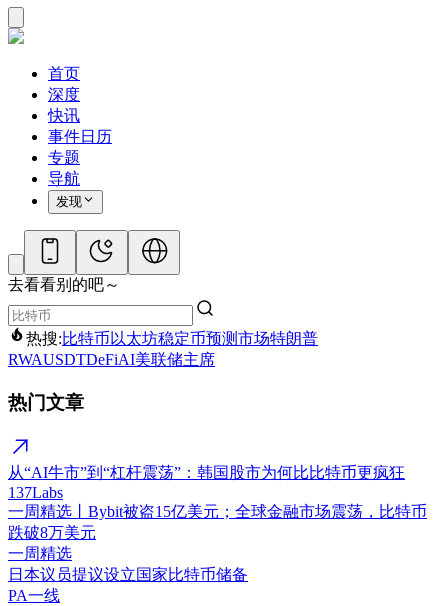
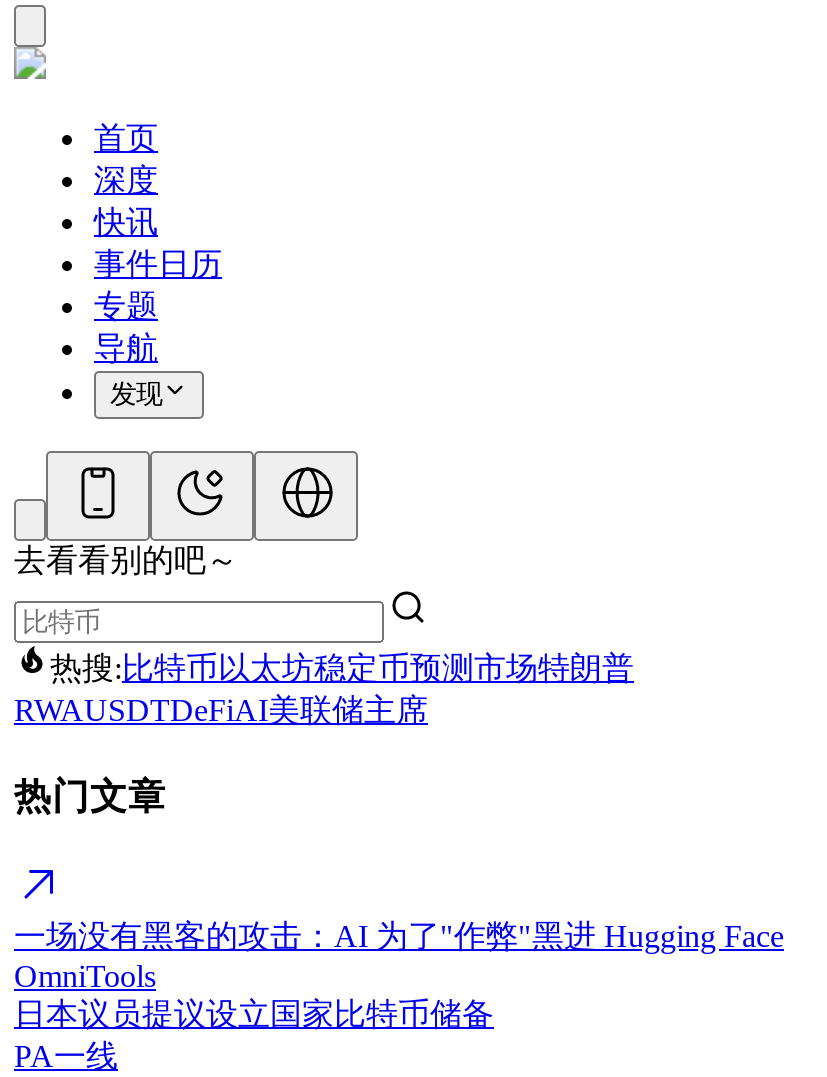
[8,464,427,562] 从“AI牛市”到“杠杆震荡”：韩国股市为何比比特币更疯狂 | 137Labs | 一周精选丨Bybit被盗15亿美元；全球金融市场震荡，比特币 | 跌破8万美元 | 一周精选 -> [14,919,784,993] 一场没有黑客的攻击：AI 为了"作弊"黑进 Hugging Face | OmniTools

